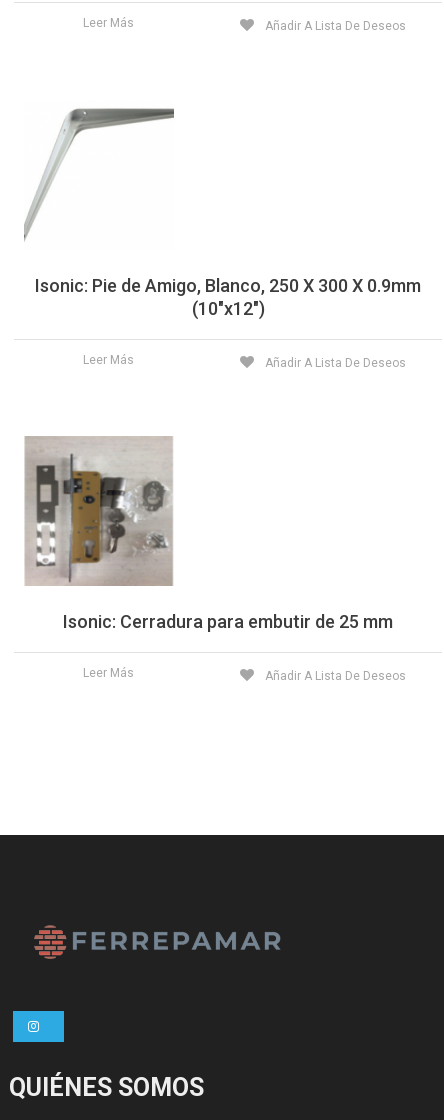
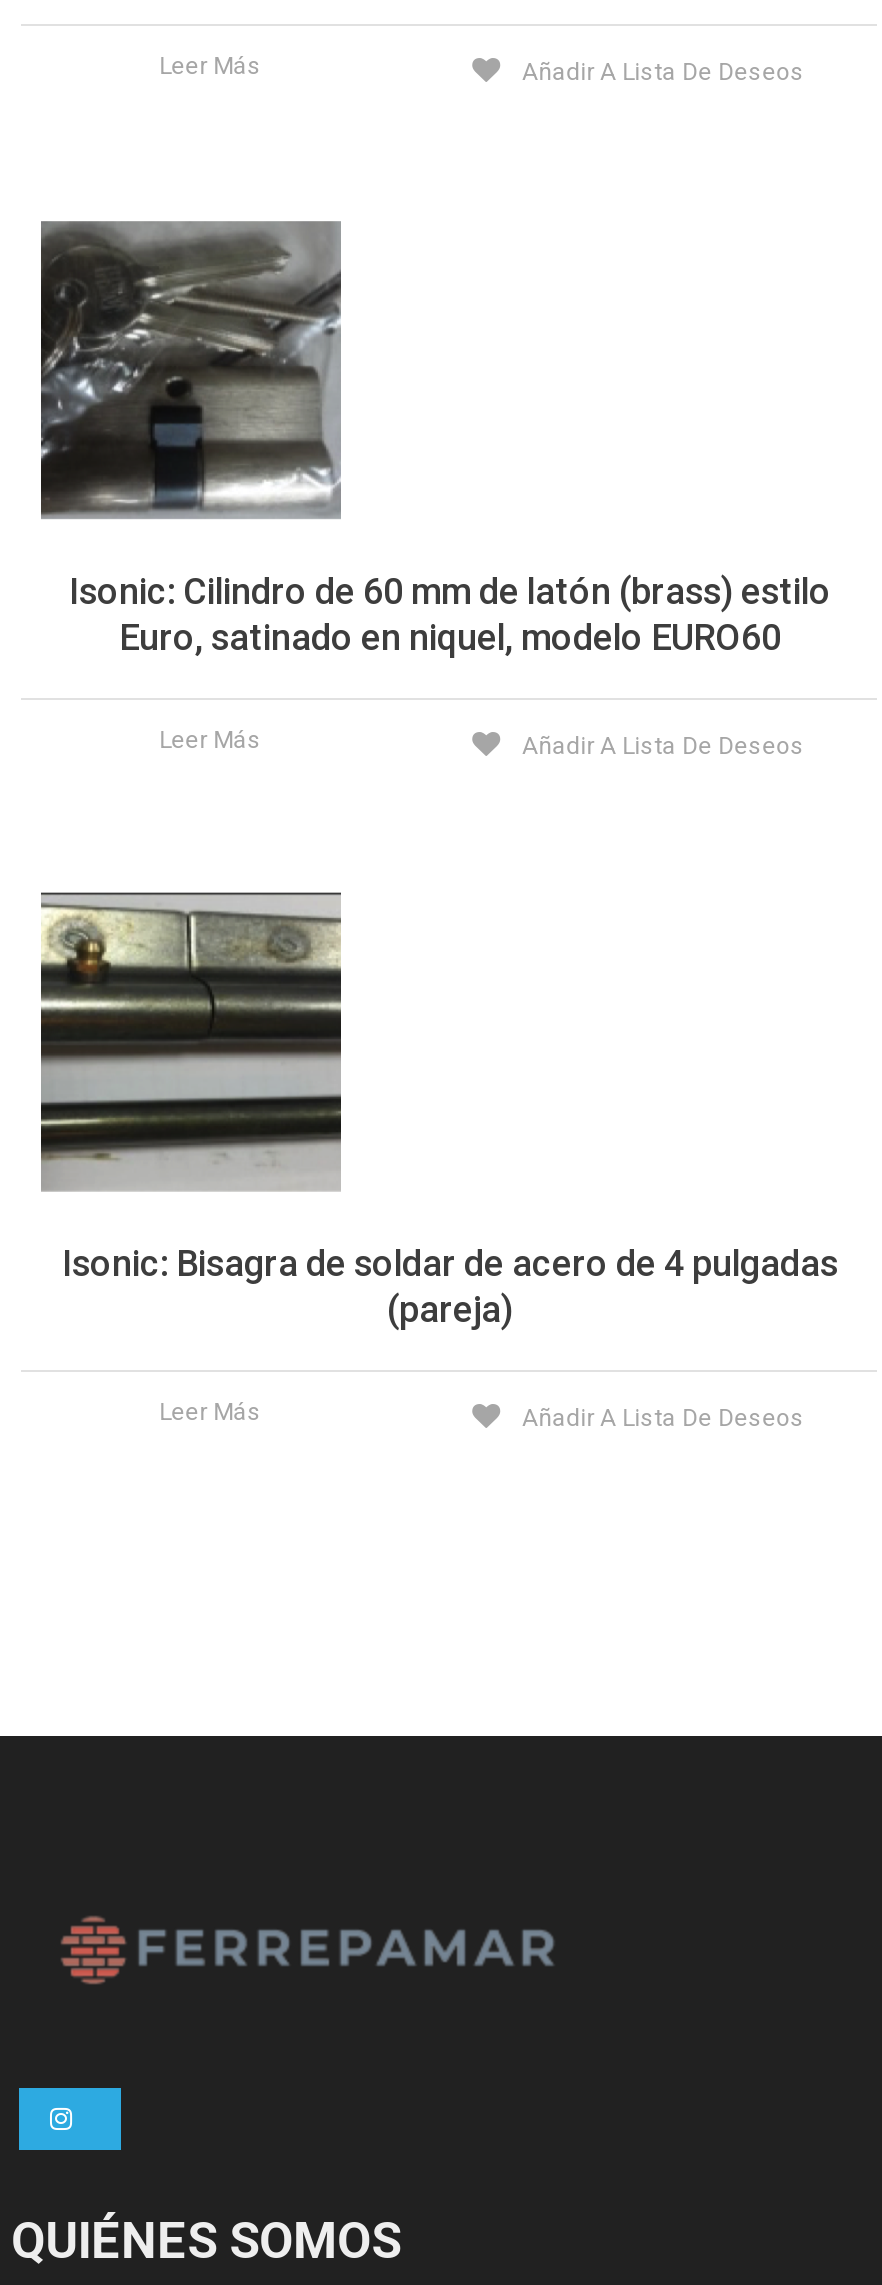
[24,101,421,318] [image] | Isonic: Pie de Amigo, Blanco, 250 X 300 X 0.9mm | (10″x12″) -> [39,220,831,657] [image] | Isonic: Cilindro de 60 mm de latón (brass) estilo | Euro, satinado en niquel, modelo EURO60
[25,437,393,632] [image] | Isonic: Cerradura para embutir de 25 mm -> [39,892,838,1331] [image] | Isonic: Bisagra de soldar de acero de 4 pulgadas | (pareja)

